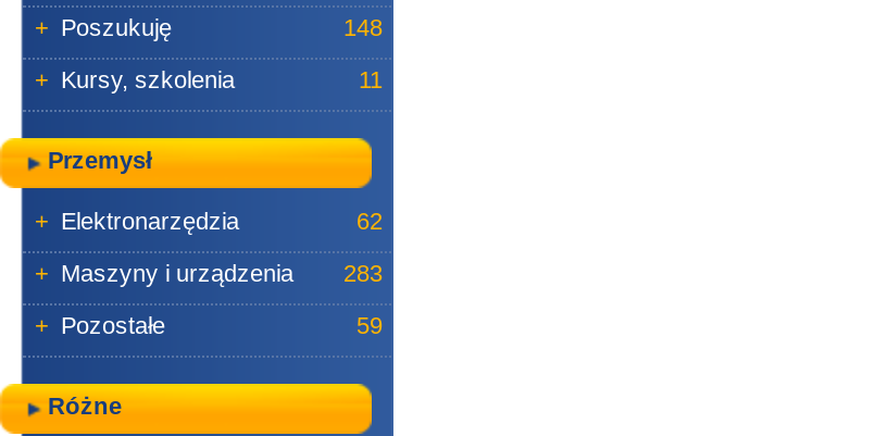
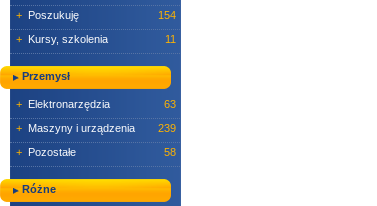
[343,14,383,40] 148 -> [158,9,176,21] 154
[357,208,383,234] 62 -> [164,98,176,110] 63
[35,260,383,286] + Maszyny i urządzenia 283 -> [16,122,176,134] + Maszyny i urządzenia 239
[357,312,383,338] 59 -> [164,146,176,158] 58

